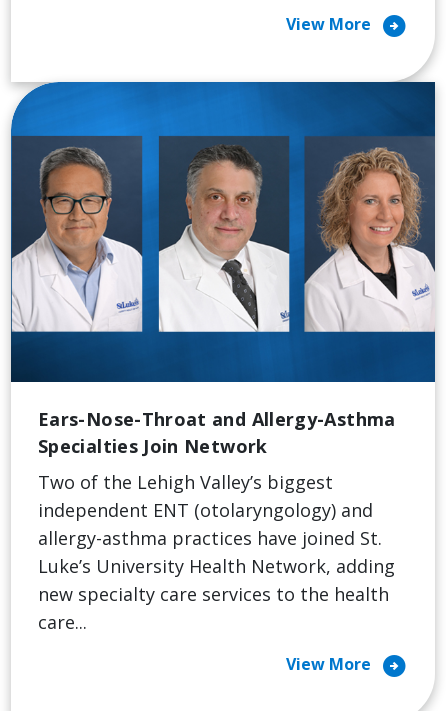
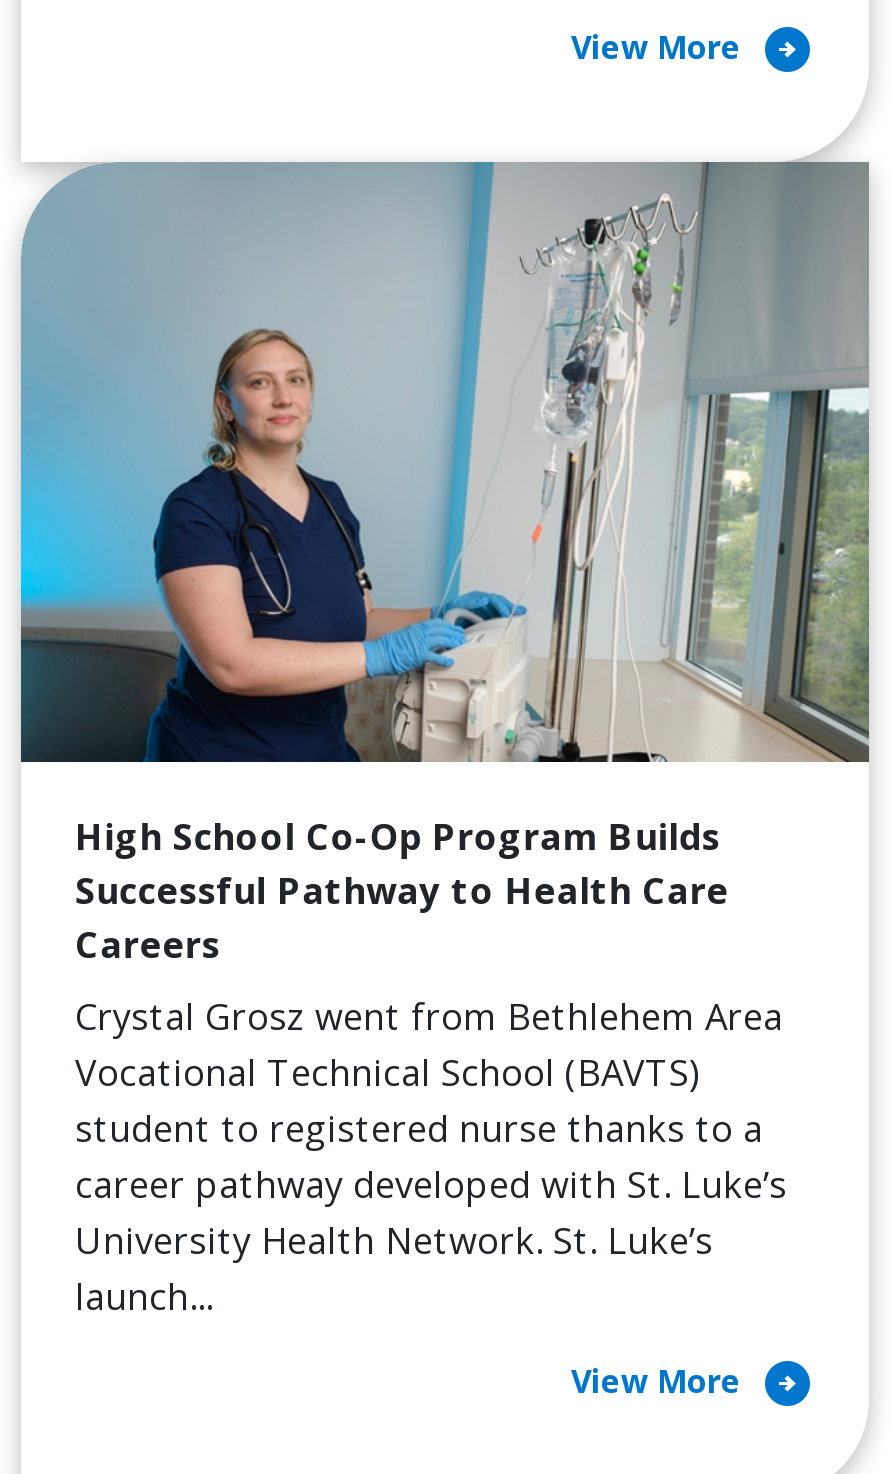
[10,81,436,458] [image] | Ears-Nose-Throat and Allergy-Asthma | Specialties Join Network -> [19,160,871,968] [image] | High School Co-Op Program Builds | Successful Pathway to Health Care | Careers
[38,470,395,634] Two of the Lehigh Valley’s biggest | independent ENT (otolaryngology) and | allergy-asthma practices have joined St. | Luke’s University Health Network, adding | new specialty care services to the health | care... -> [75,992,787,1320] Crystal Grosz went from Bethlehem Area | Vocational Technical School (BAVTS) | student to registered nurse thanks to a | career pathway developed with St. Luke’s | University Health Network. St. Luke’s | launch...

